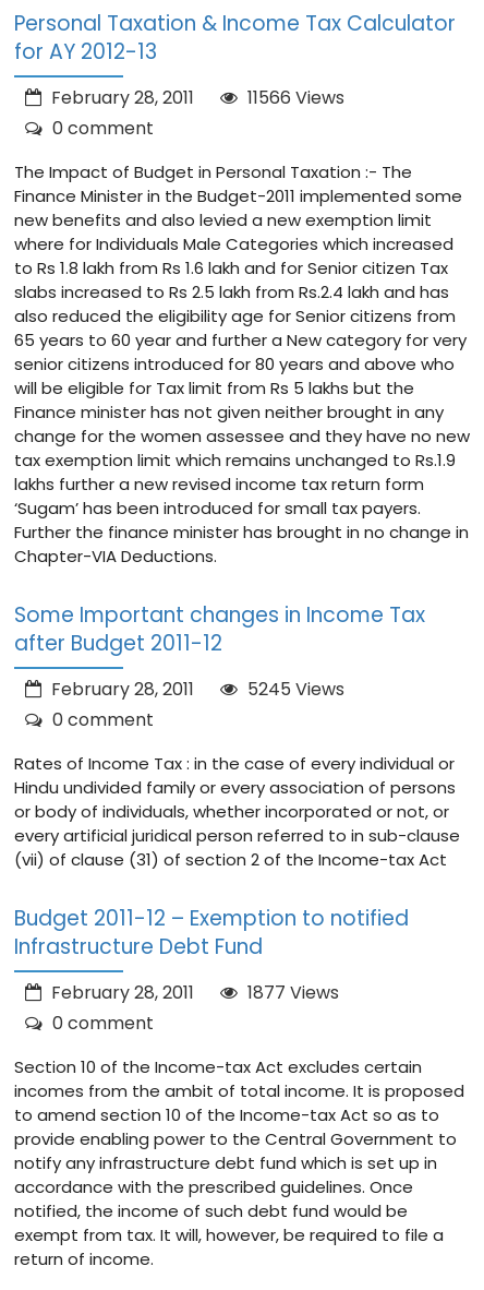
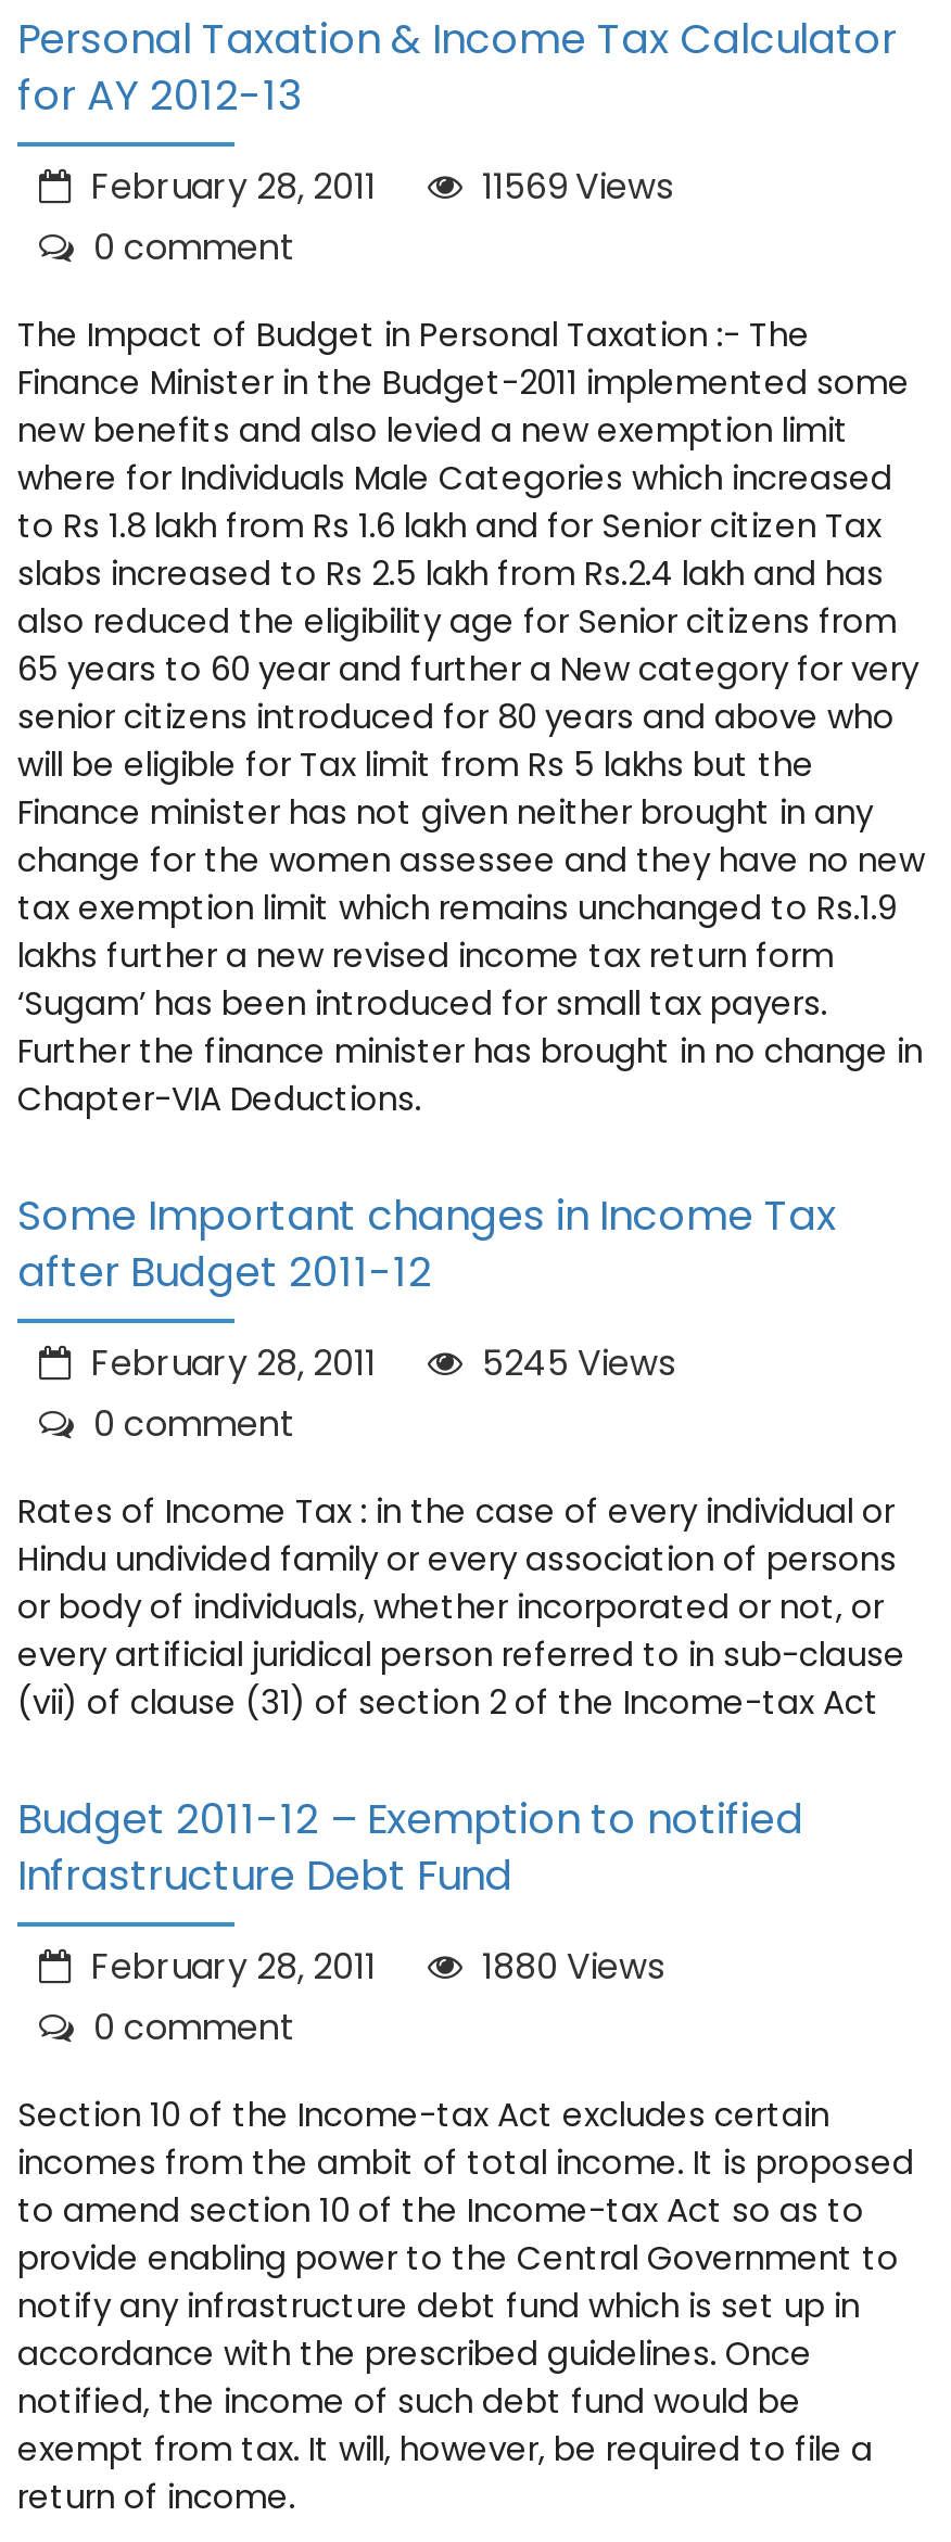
[47,85,344,110] February 28, 2011 11566 Views -> [83,162,673,212] February 28, 2011 11569 Views
[47,980,339,1005] February 28, 2011 1877 Views -> [83,1942,664,1992] February 28, 2011 1880 Views

